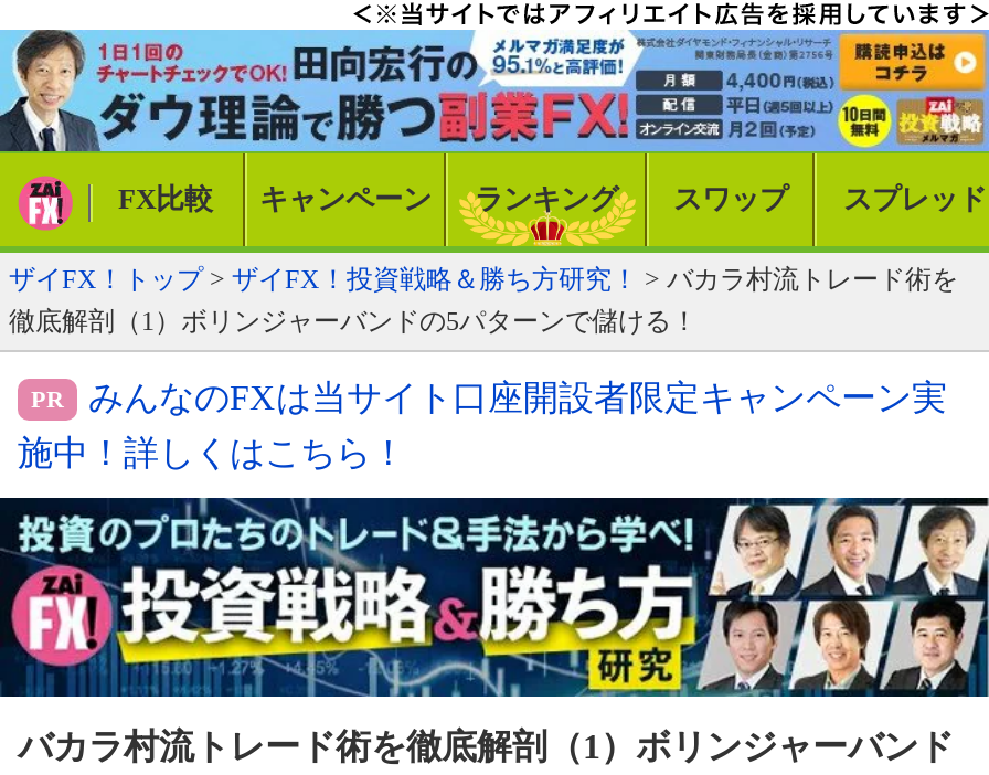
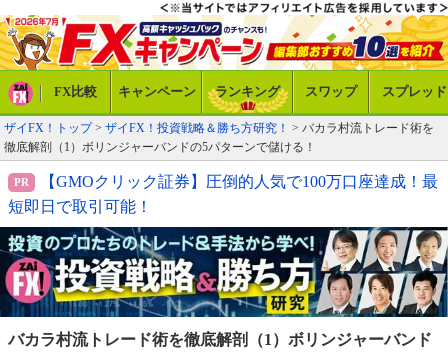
[7,28,982,153] [image] -> [3,14,445,71] [image]
[88,380,947,417] みんなのFXは当サイト口座開設者限定キャンペーン実 -> [40,173,438,190] 【GMOクリック証券】圧倒的人気で100万口座達成！最
[18,435,406,472] 施中！詳しくはこちら！ -> [8,198,152,215] 短即日で取引可能！

